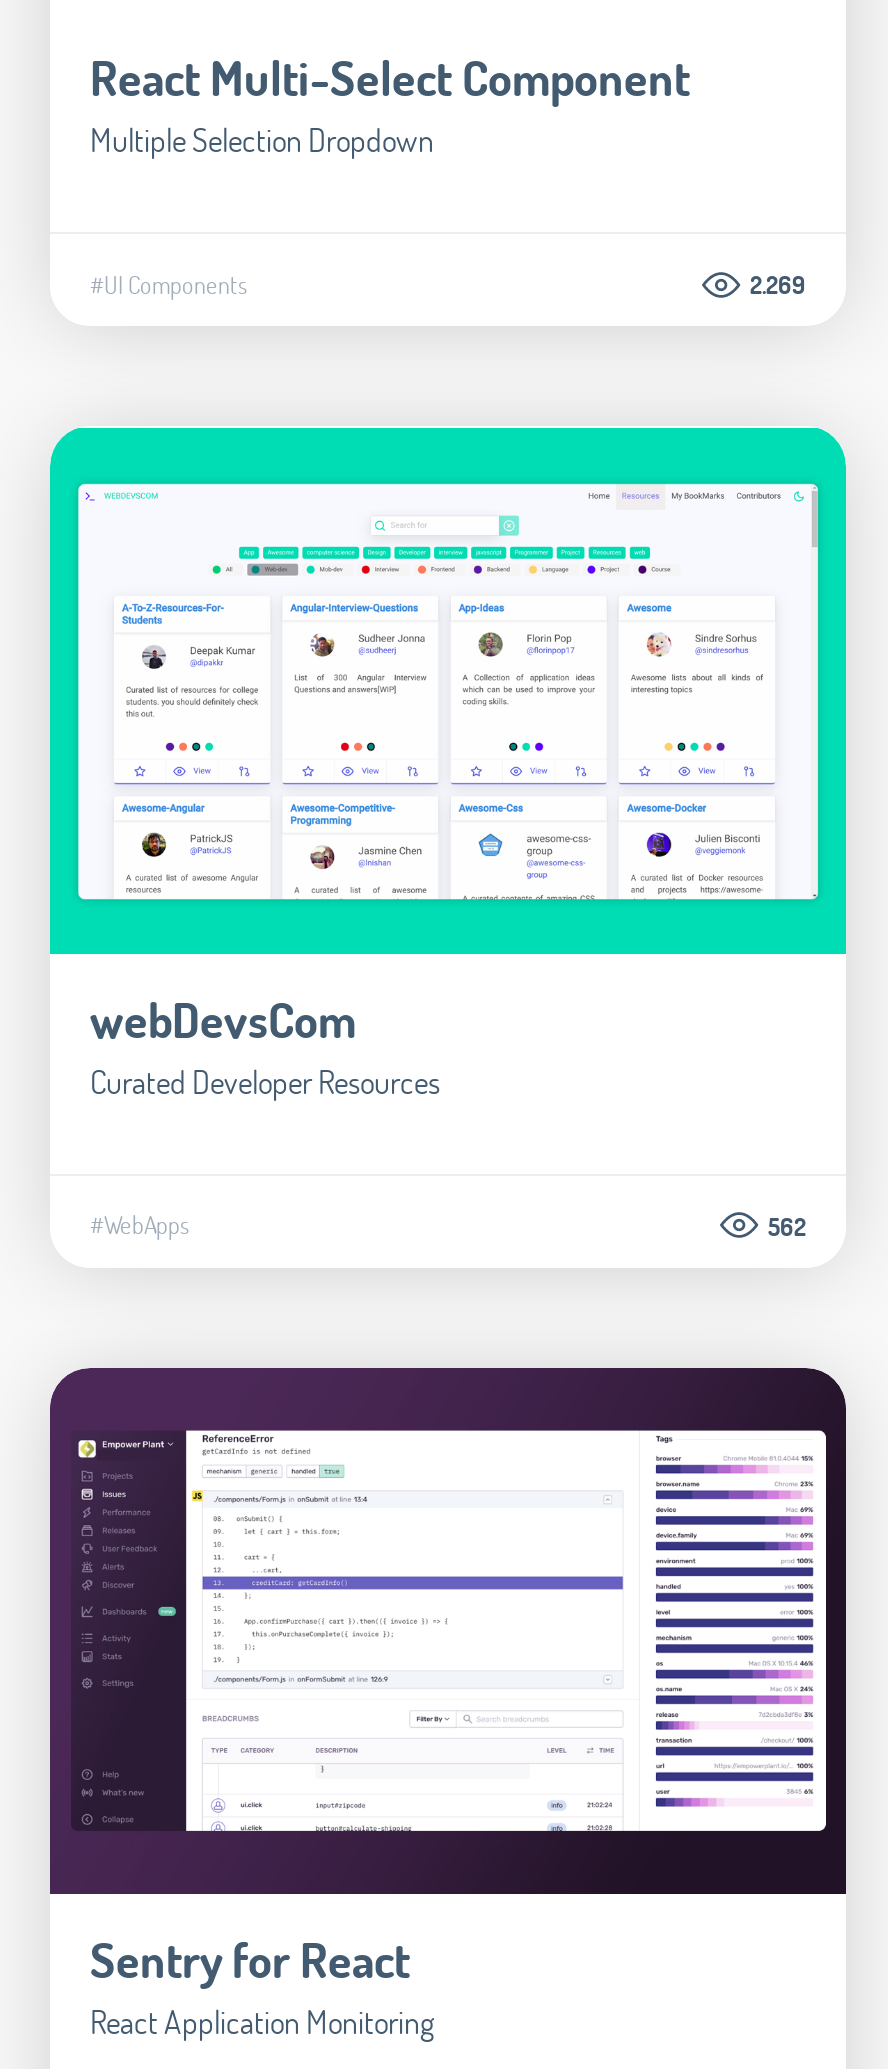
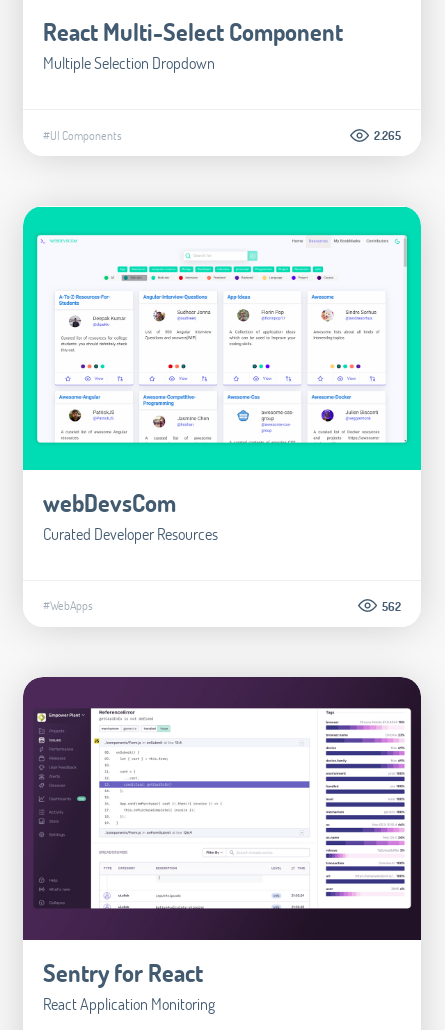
[750,269,806,301] 2.269 -> [374,127,401,143] 2.265

